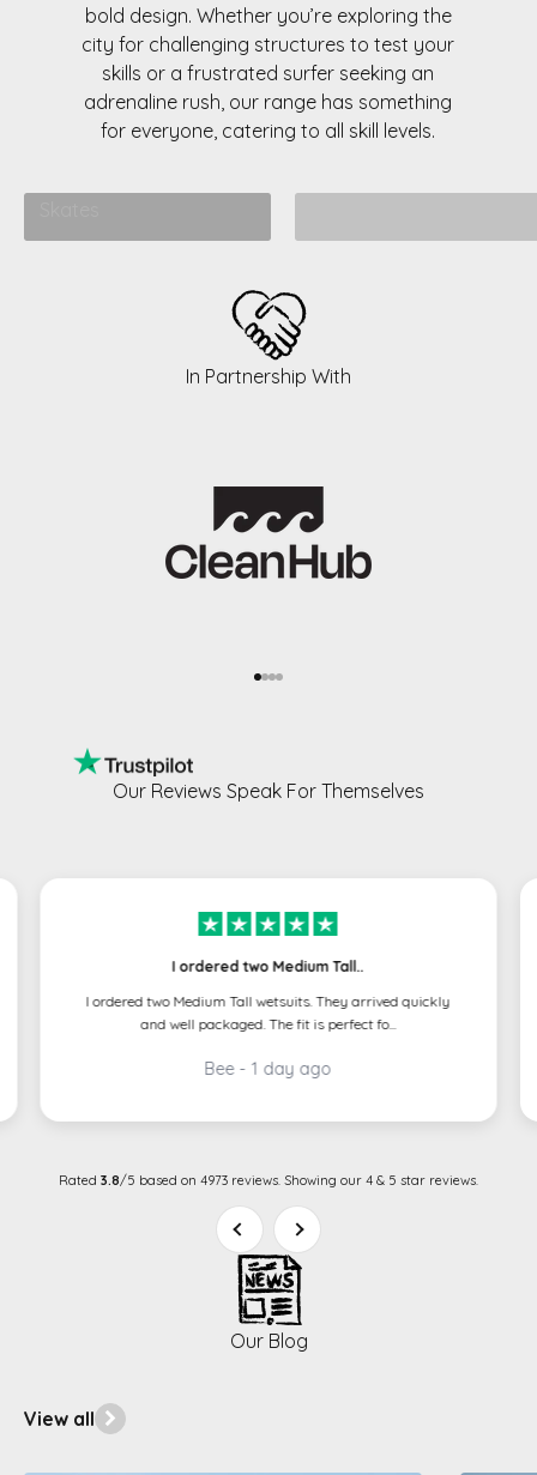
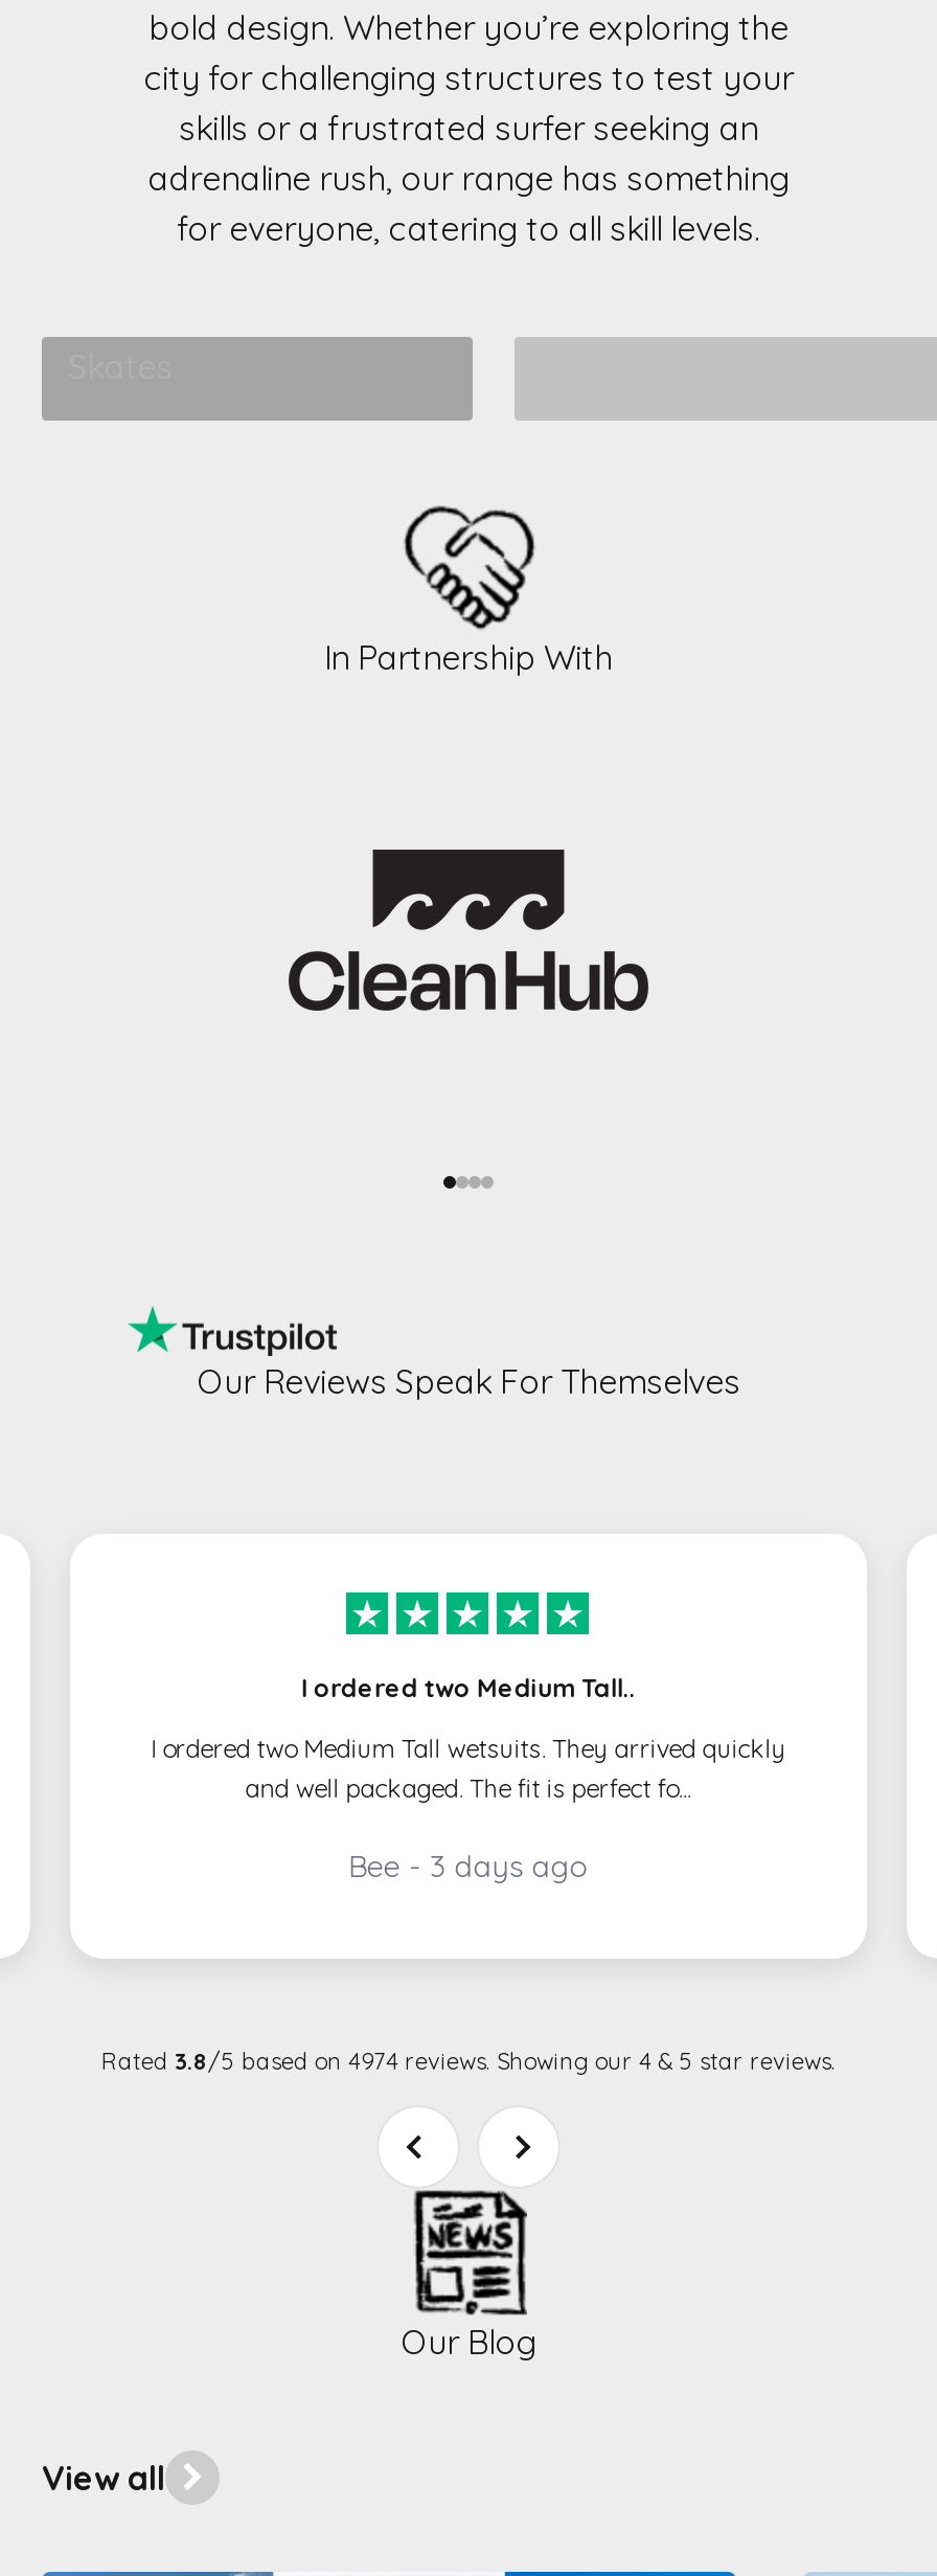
[205,1058,332,1079] Bee - 1 day ago -> [348,1847,589,1885] Bee - 3 days ago
[59,1171,478,1188] Rated 3.8 /5 based on 4973 reviews. Showing our 4 & 5 star reviews. -> [101,2046,836,2075] Rated 3.8 /5 based on 4974 reviews. Showing our 4 & 5 star reviews.

